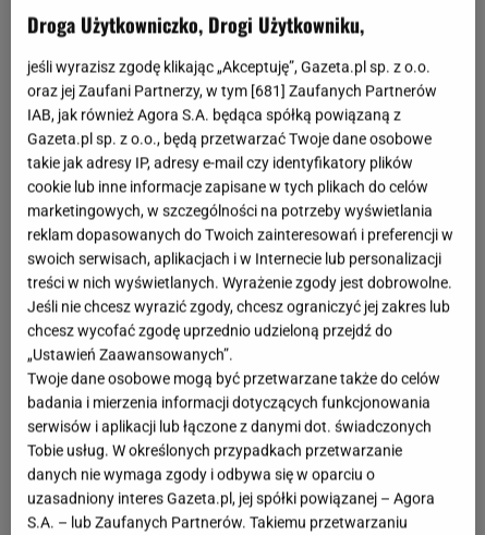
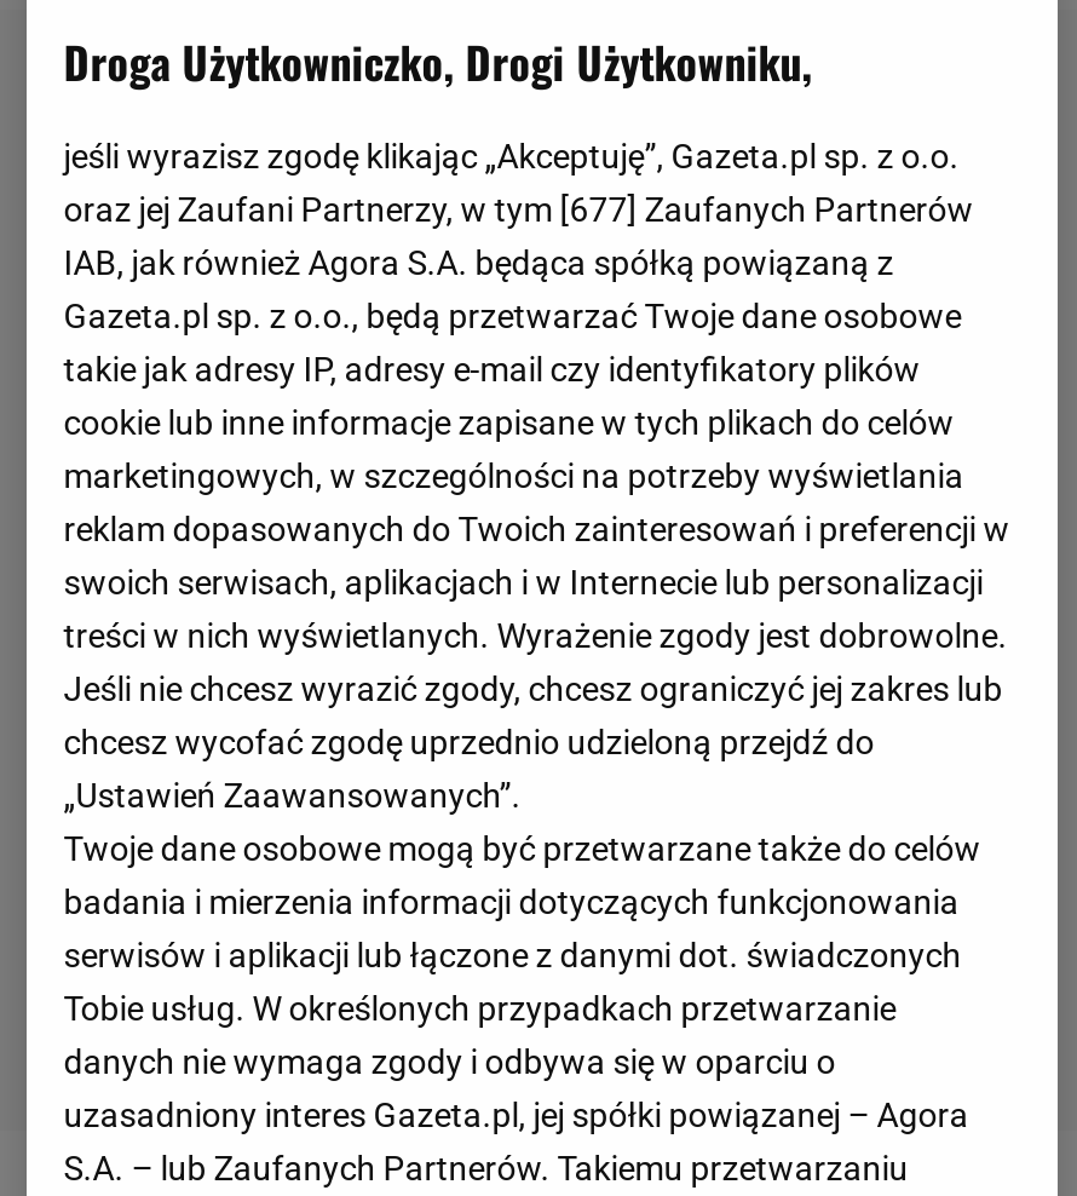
[27,83,437,100] oraz jej Zaufani Partnerzy, w tym [681] Zaufanych Partnerów -> [63,191,973,230] oraz jej Zaufani Partnerzy, w tym [677] Zaufanych Partnerów

